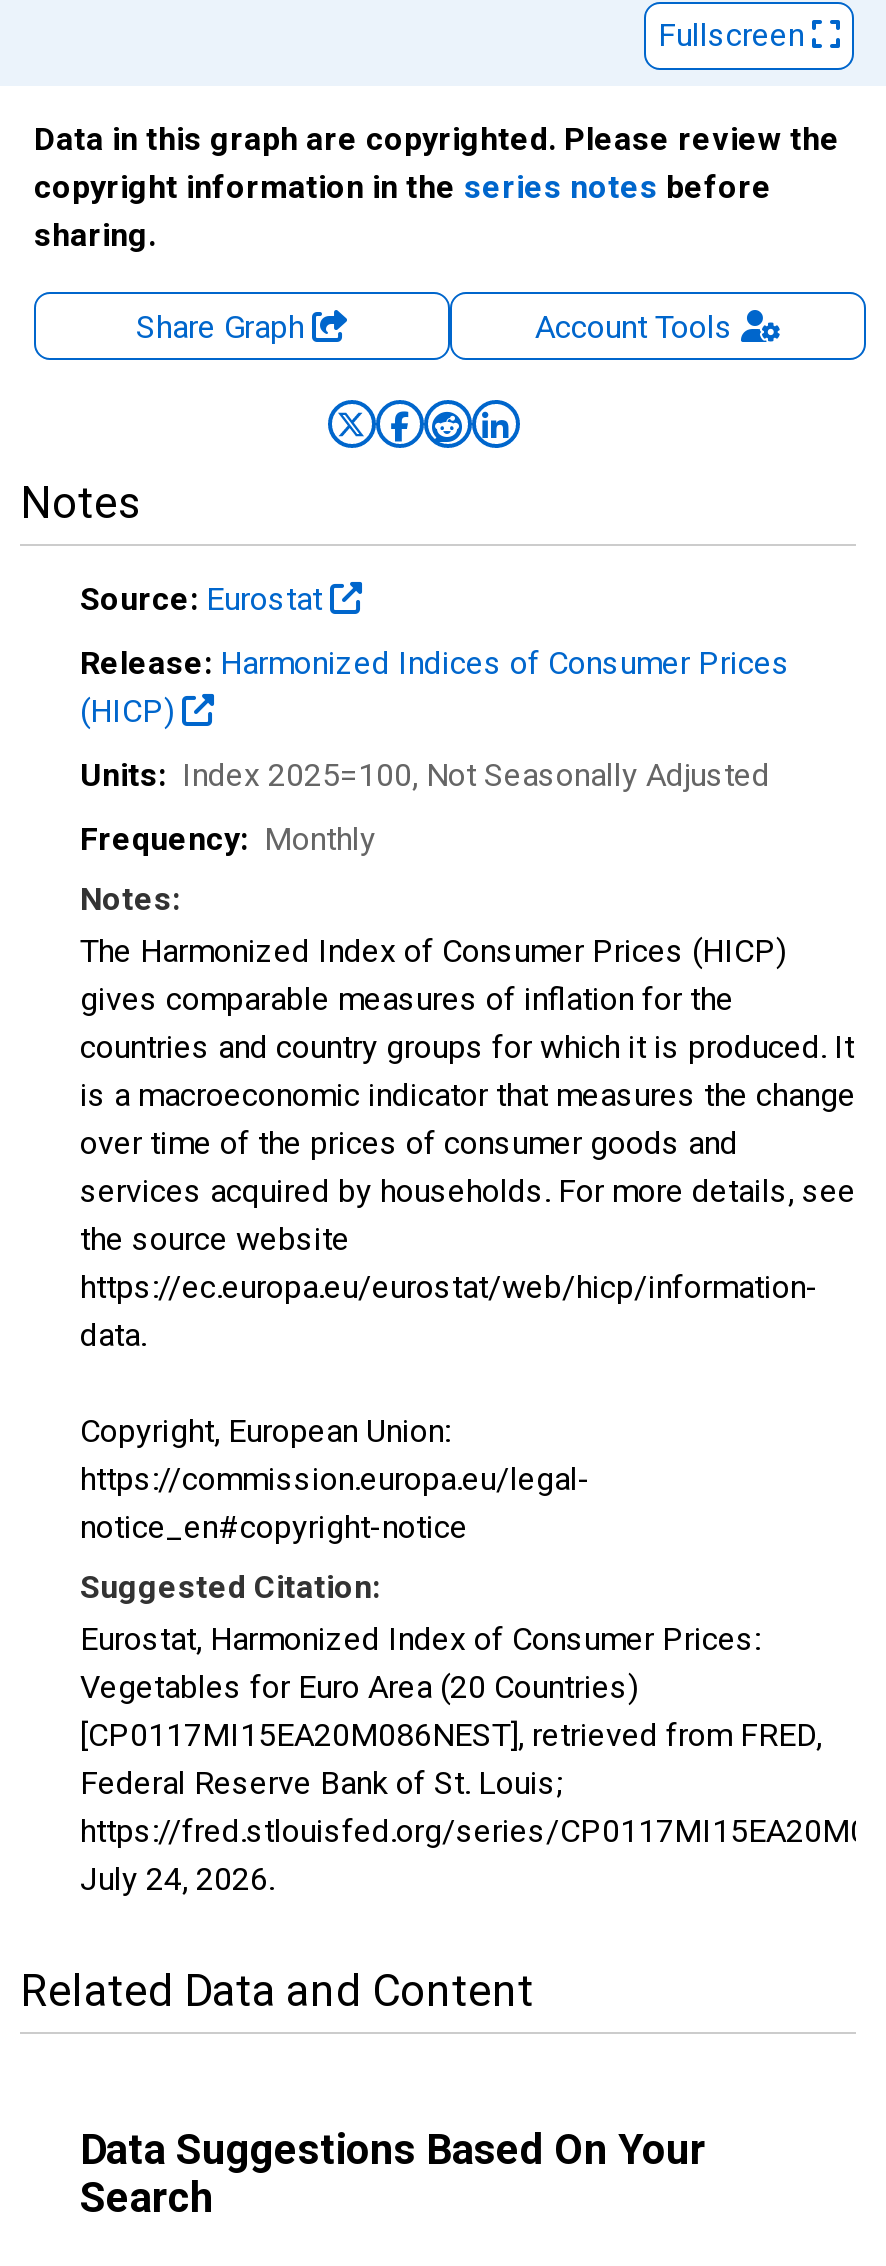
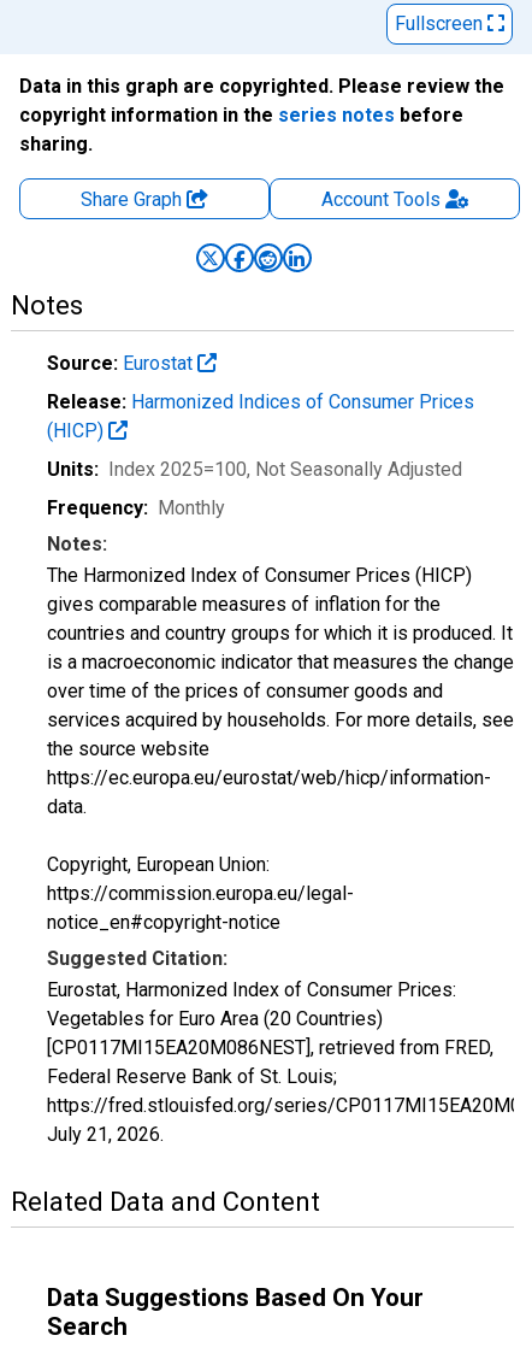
[80,1860,274,1898] July 24, 2026. -> [47,1123,164,1146] July 21, 2026.

